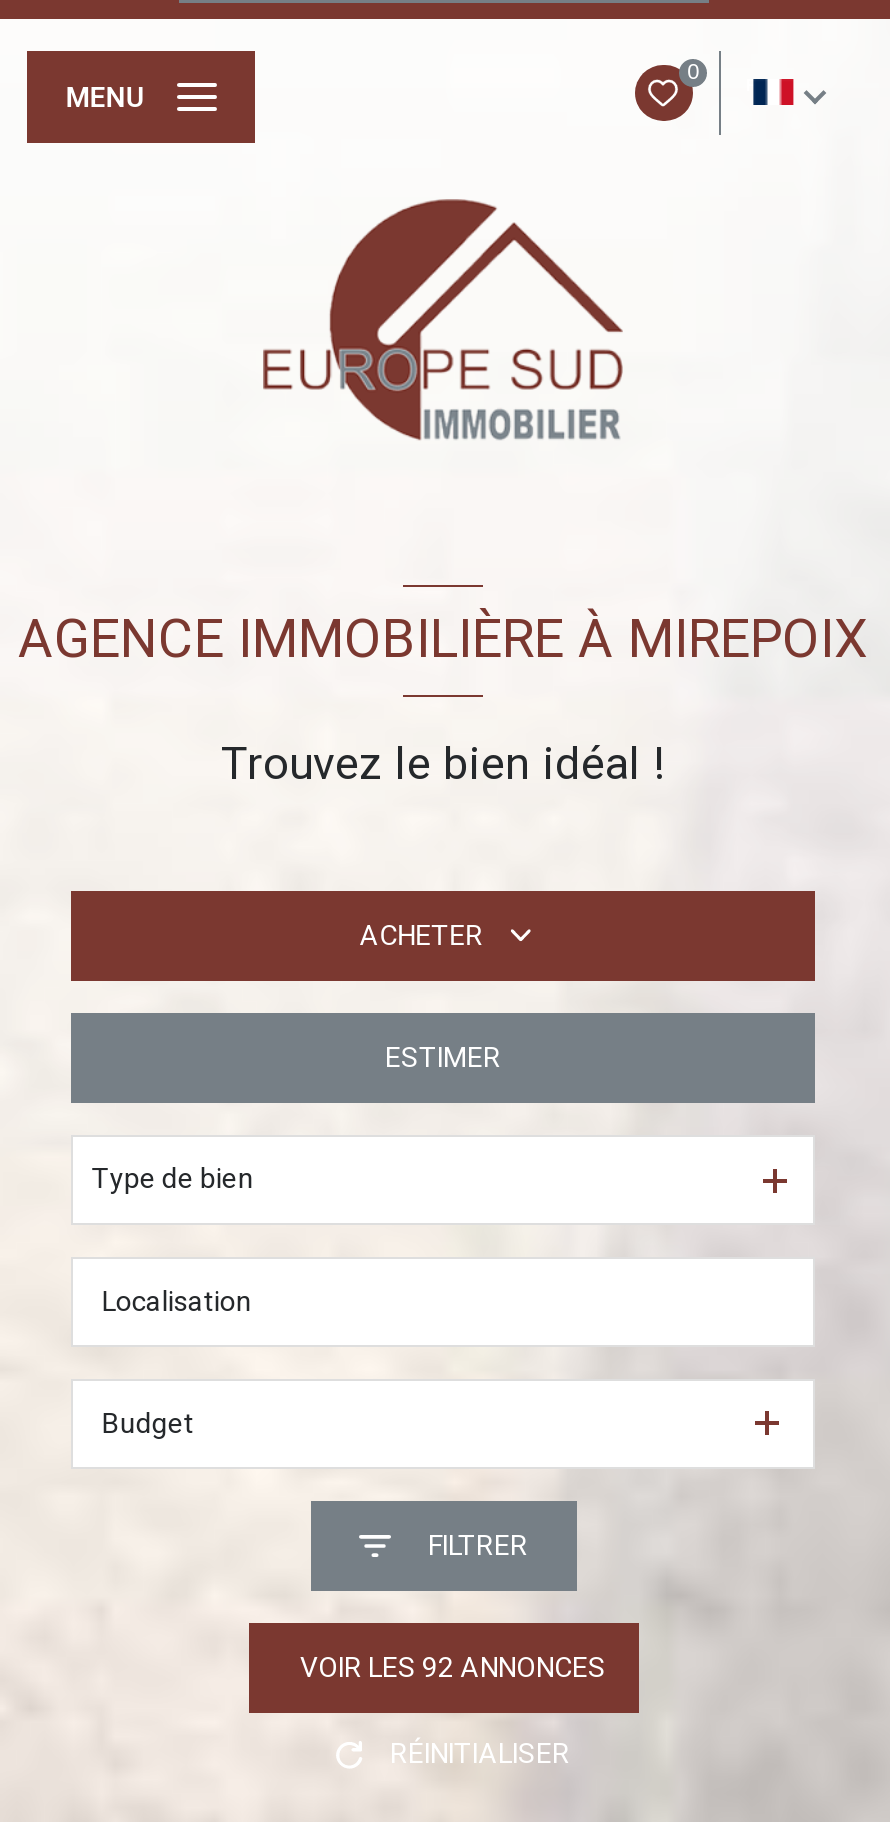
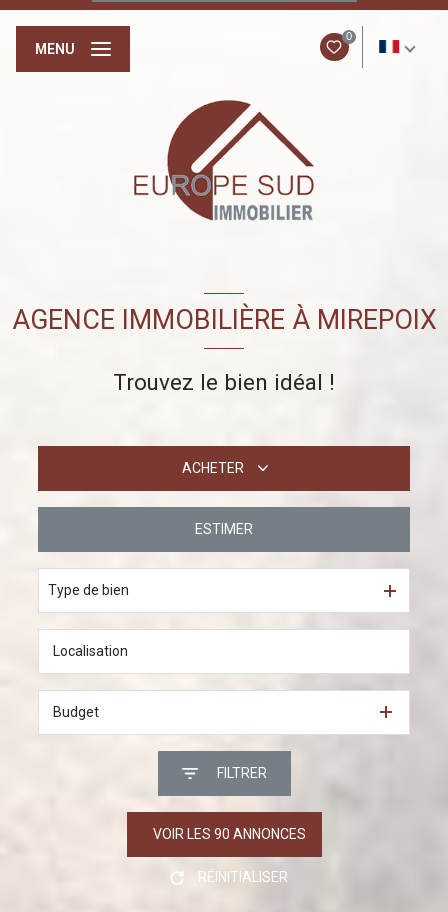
[300,1651,606,1683] VOIR LES 92 ANNONCES -> [152,826,305,842] VOIR LES 90 ANNONCES

